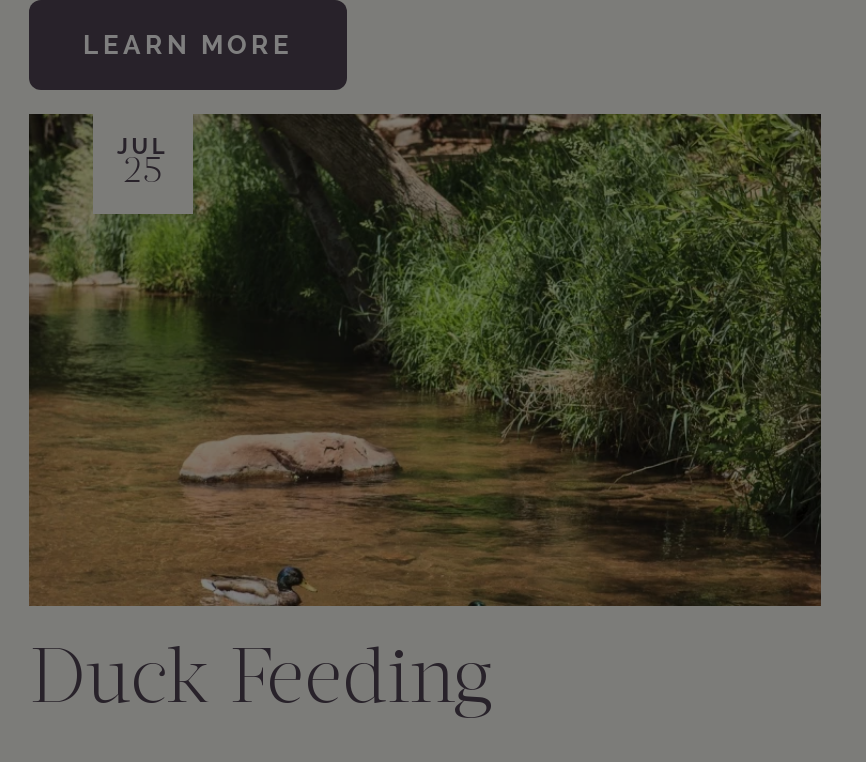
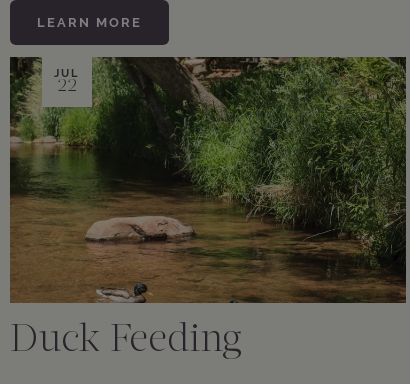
[123,154,163,192] 25 -> [57,77,77,96] 22

